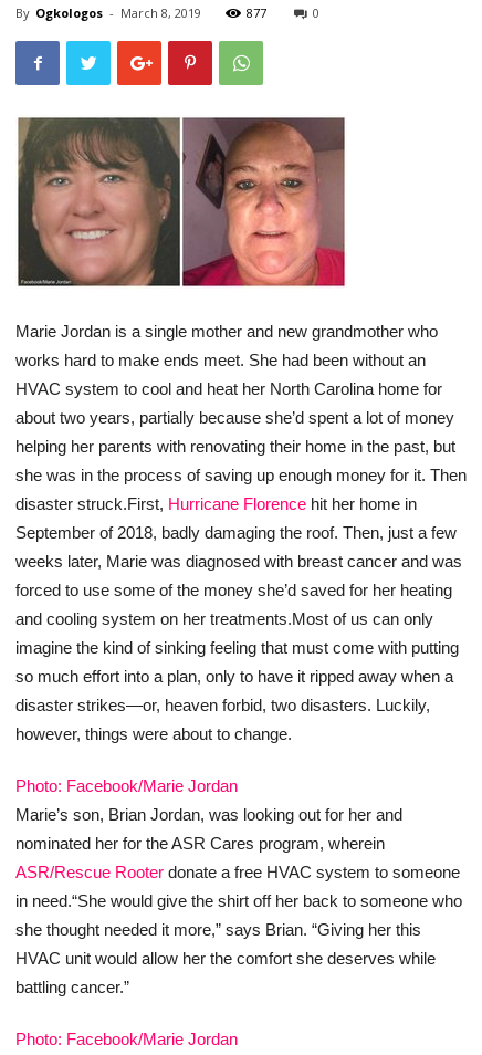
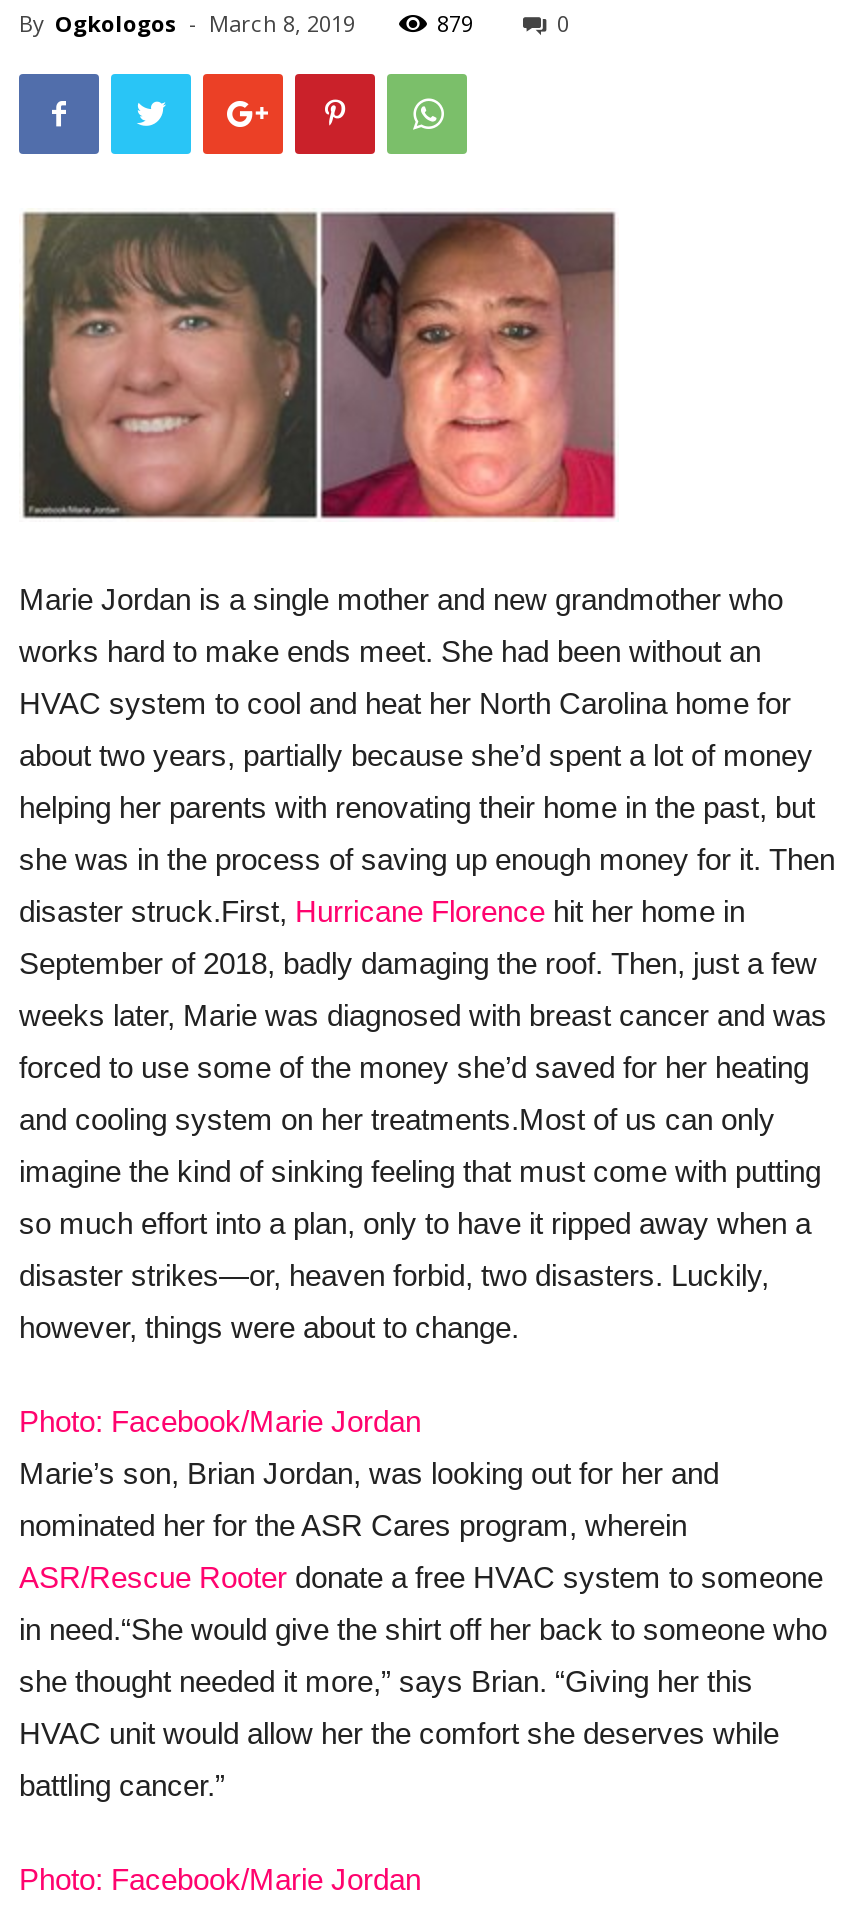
[247,4,266,21] 877 -> [437,8,473,38] 879

